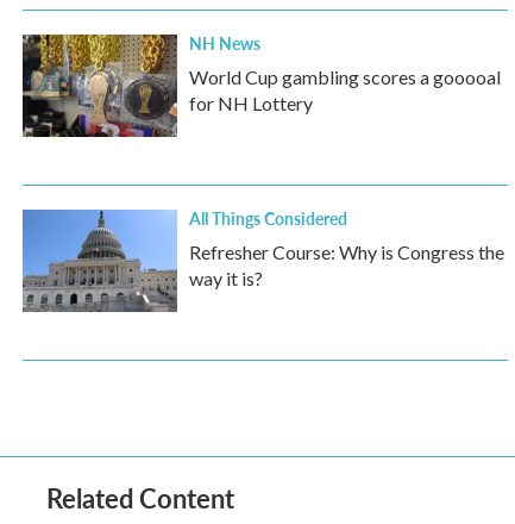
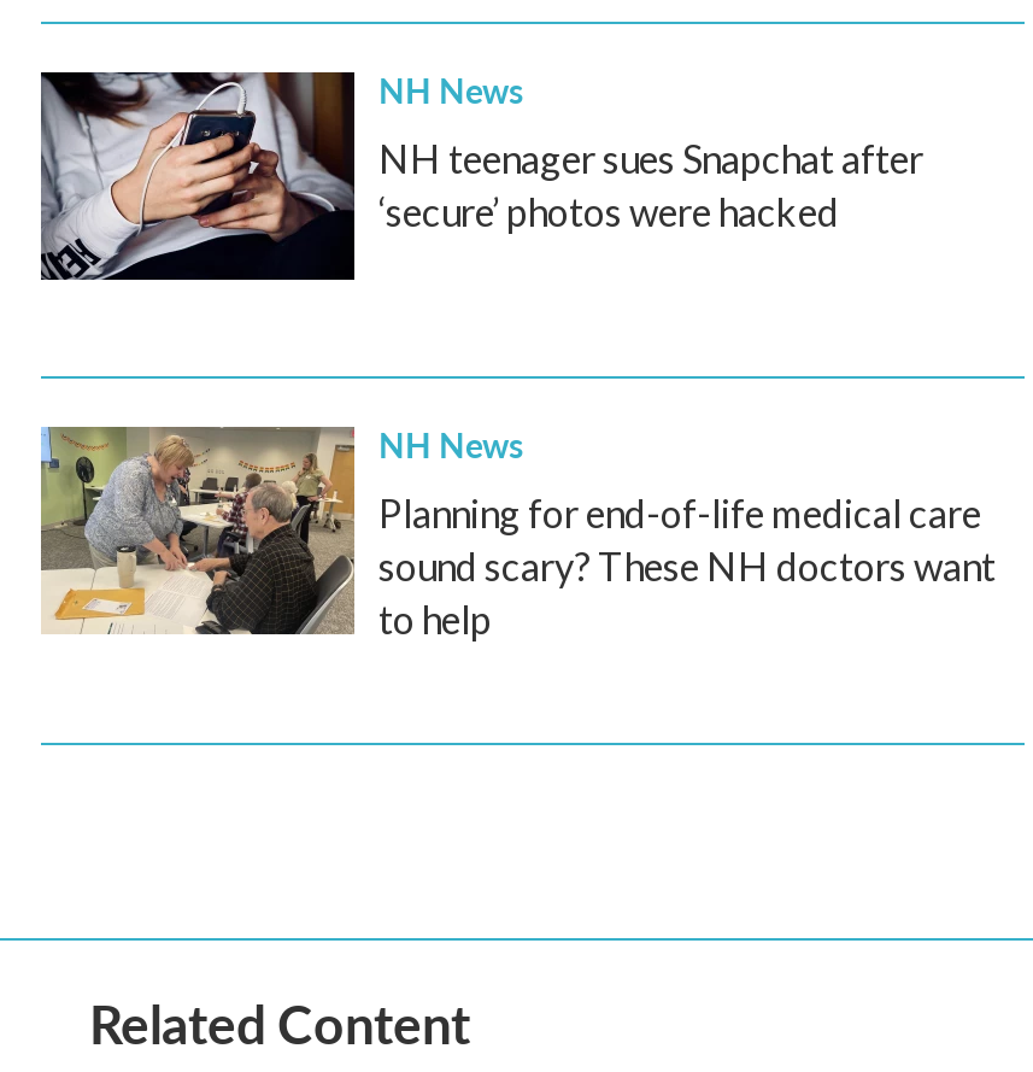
[21,33,501,138] [image] | World Cup gambling scores a gooooal | for NH Lottery -> [39,70,923,282] [image] | NH teenager sues Snapchat after | ‘secure’ photos were hacked
[21,206,504,313] [image] | All Things Considered | Refresher Course: Why is Congress the | way it is? -> [39,420,996,642] [image] | NH News | Planning for end-of-life medical care | sound scary? These NH doctors want | to help

